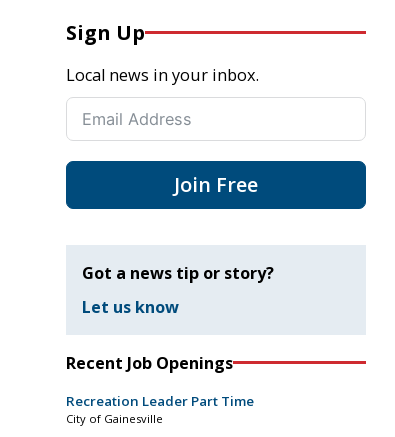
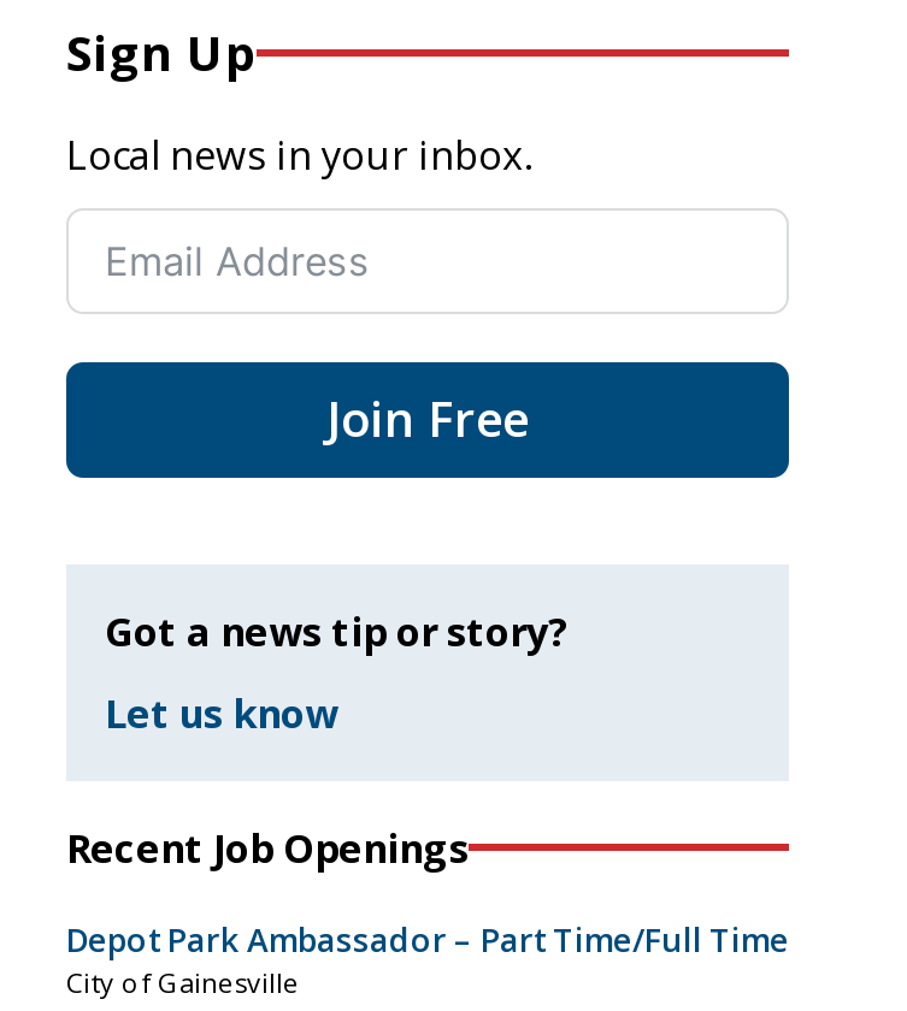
[66,391,254,409] Recreation Leader Part Time -> [66,917,789,960] Depot Park Ambassador – Part Time/Full Time

